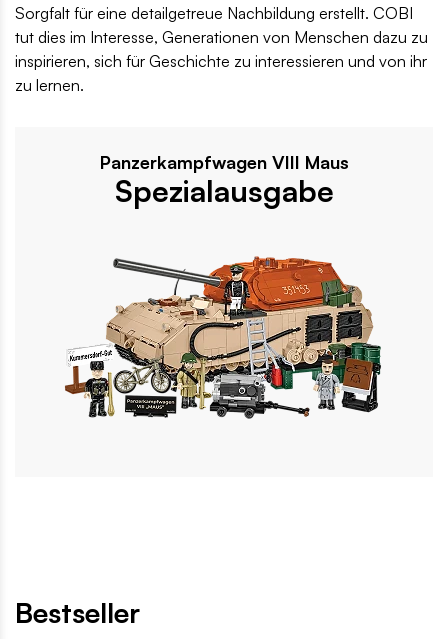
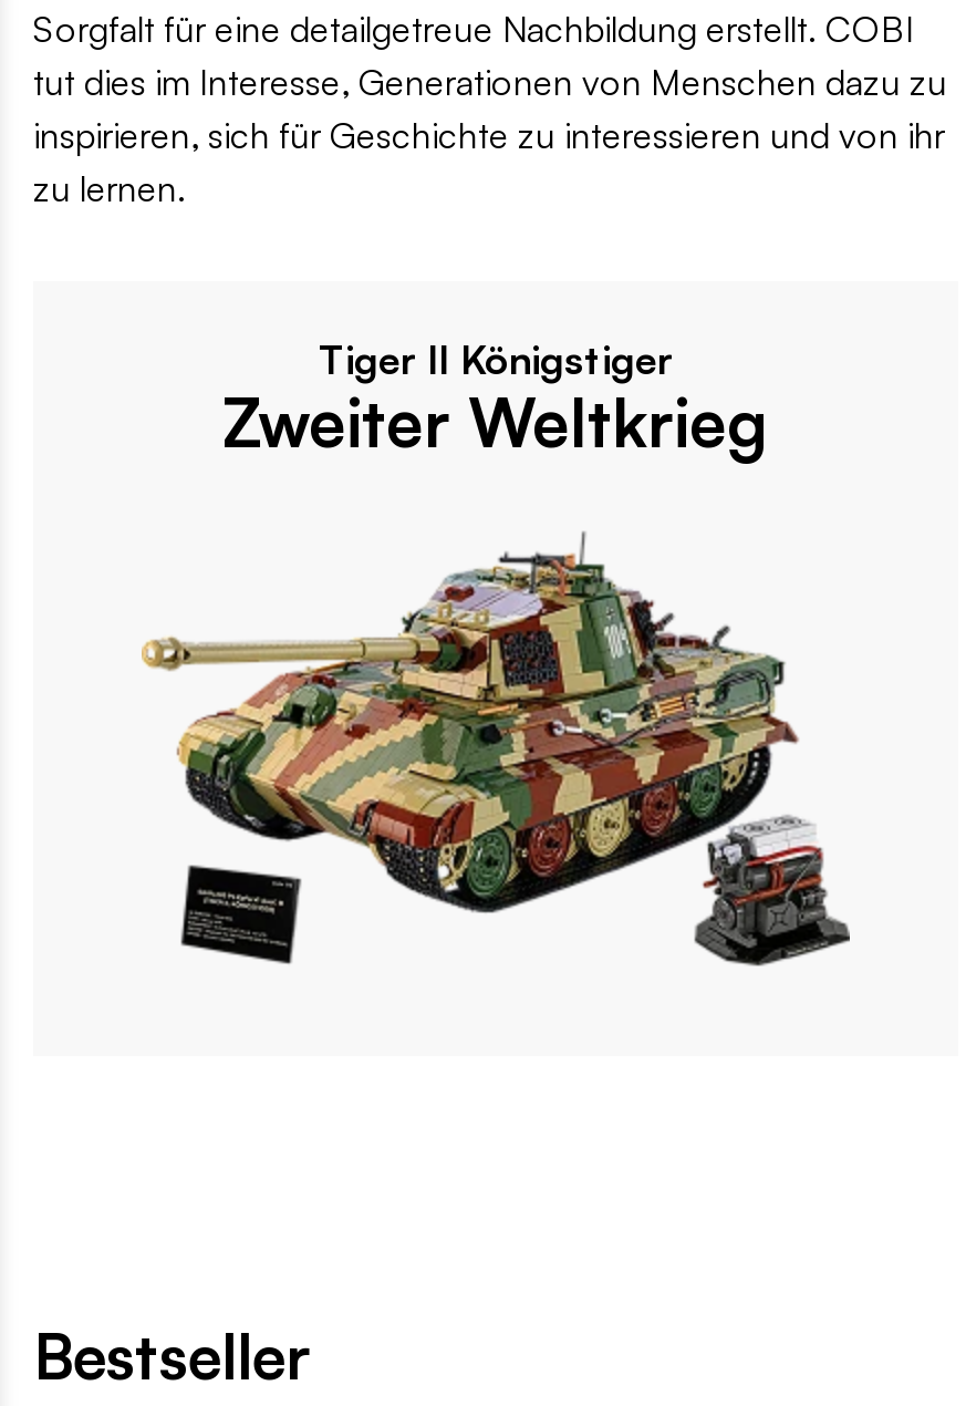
[99,151,348,209] Panzerkampfwagen VIII Maus | Spezialausgabe -> [222,334,769,463] Tiger II Königstiger | Zweiter Weltkrieg
[64,242,384,436] [image] -> [139,531,852,968] [image]

